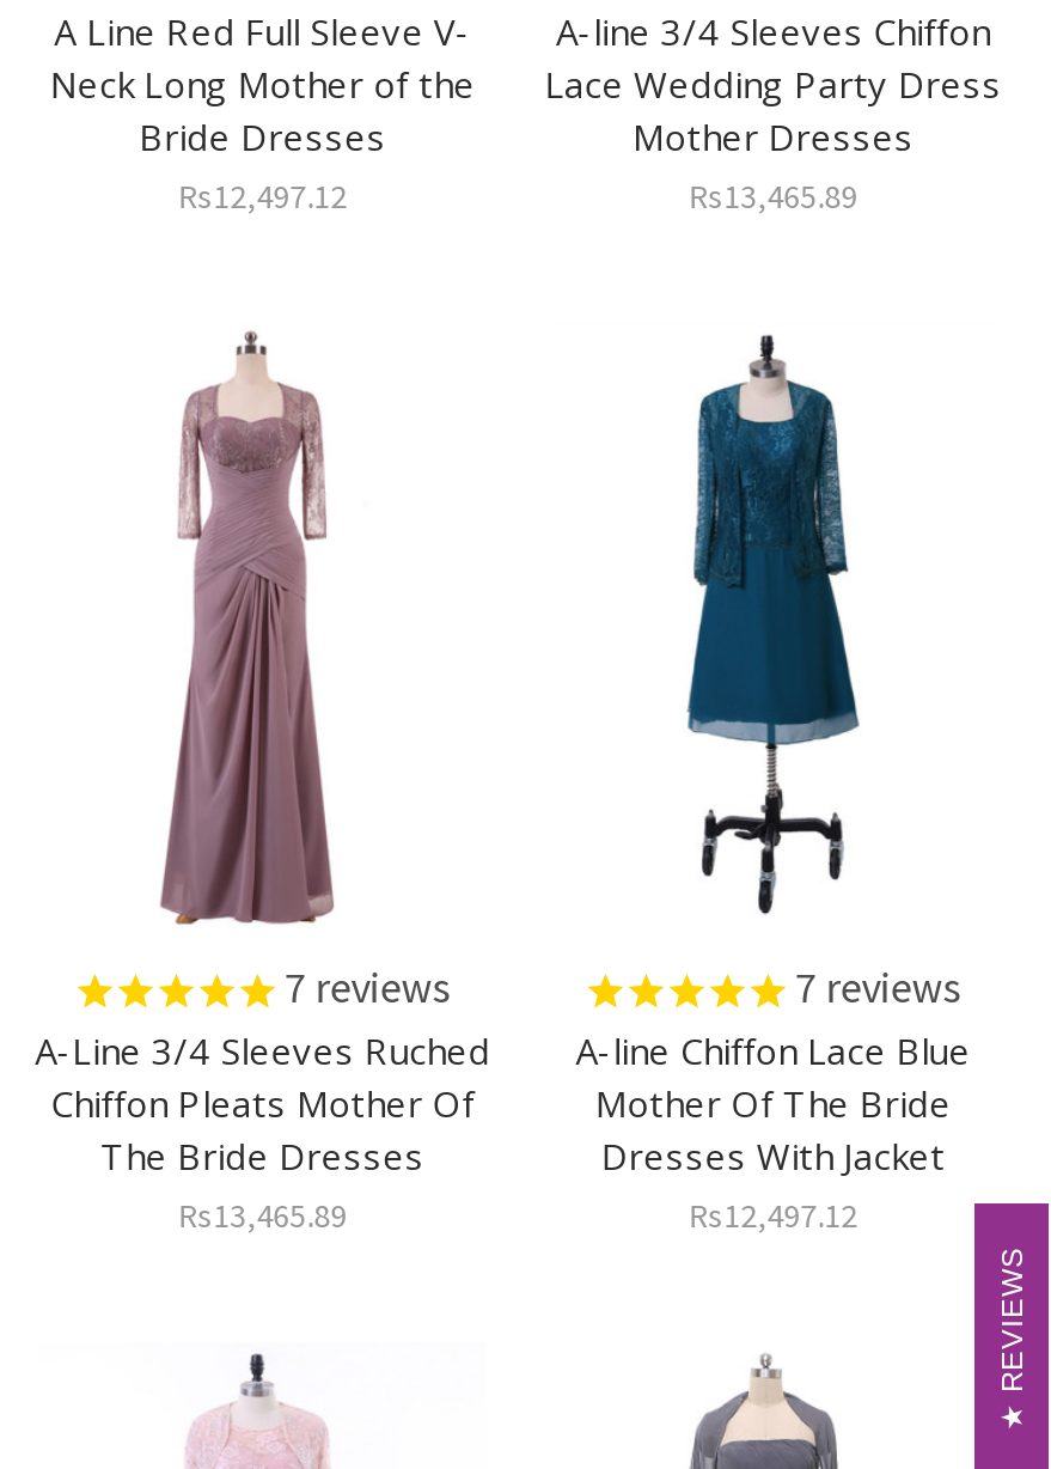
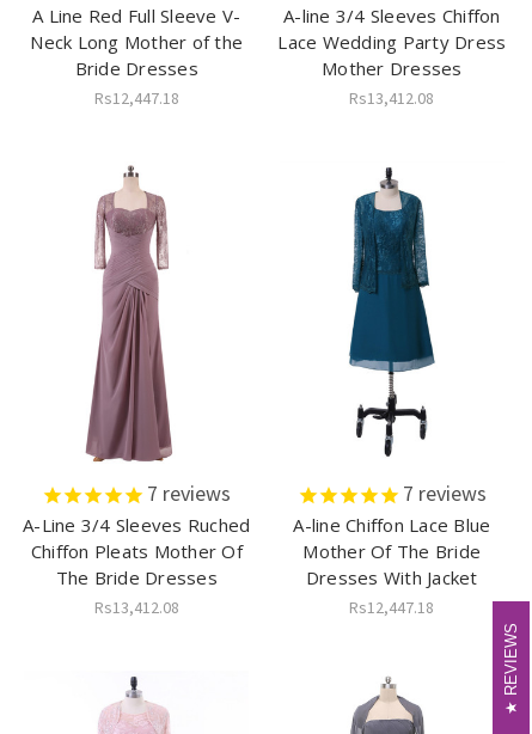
[178,174,347,217] Rs12,497.12 -> [94,87,179,109] Rs12,447.18
[688,174,858,217] Rs13,465.89 -> [349,87,434,109] Rs13,412.08
[178,1193,347,1236] Rs13,465.89 -> [94,596,179,617] Rs13,412.08
[688,1193,858,1236] Rs12,497.12 -> [349,596,434,617] Rs12,447.18

